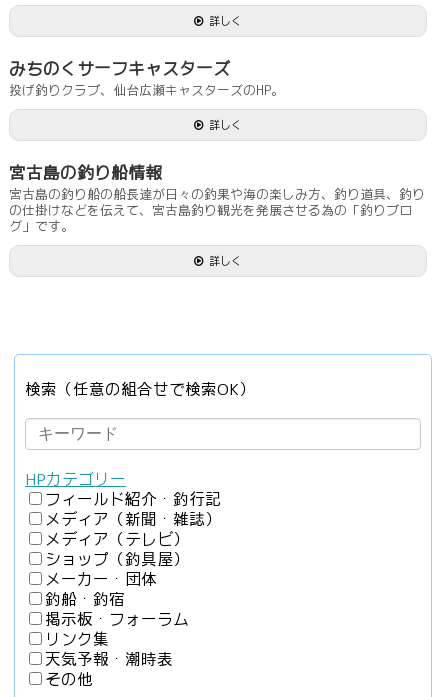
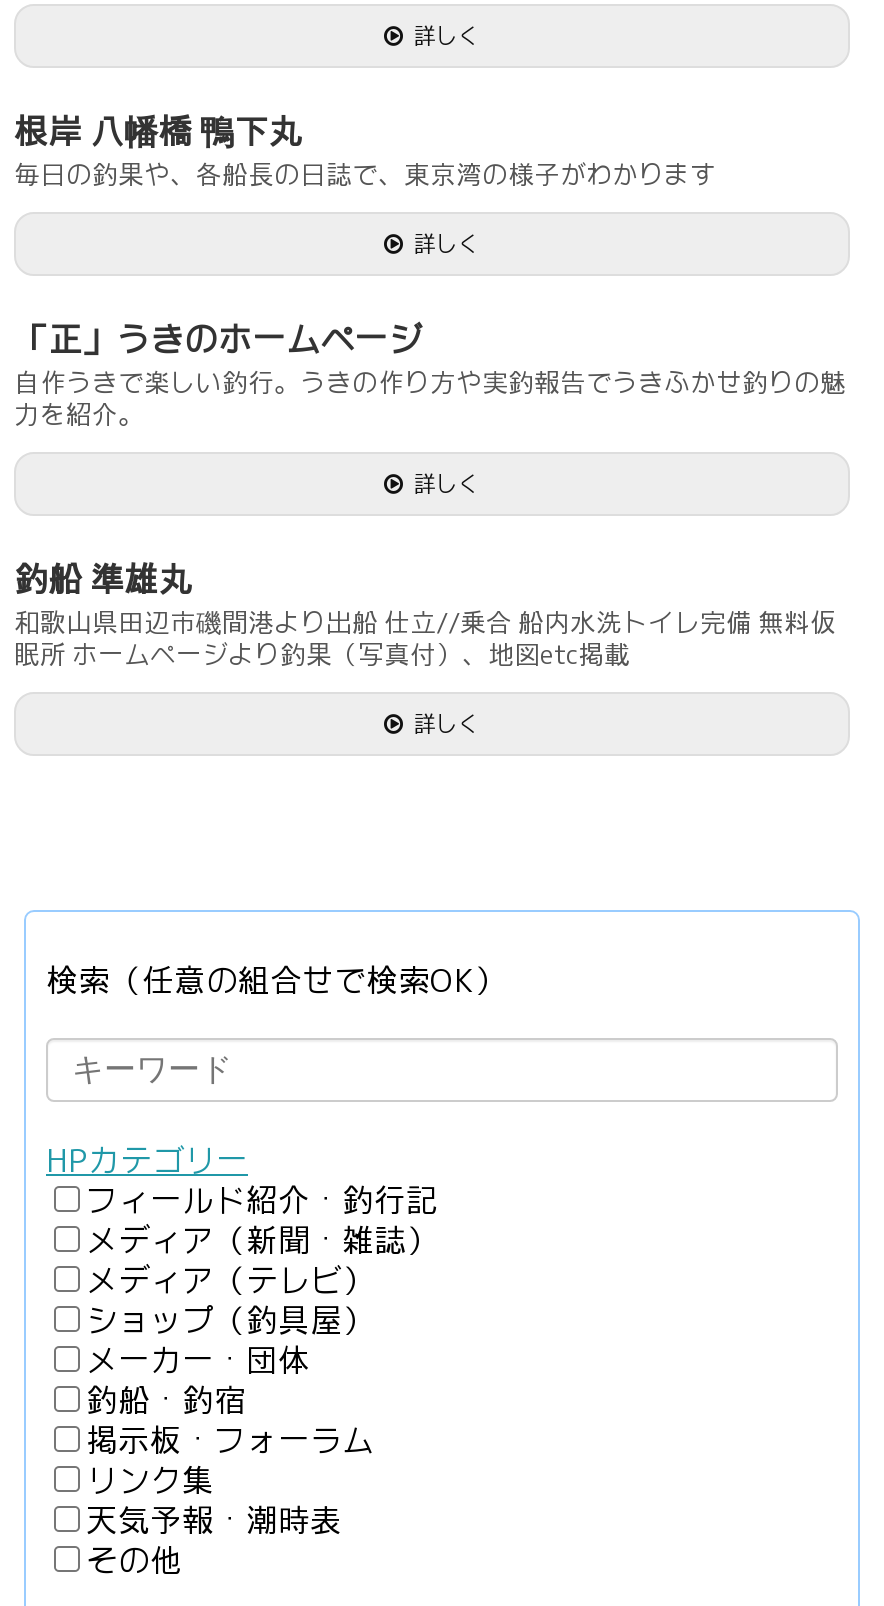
[9,59,284,98] みちのくサーフキャスターズ | 投げ釣りクラブ、仙台広瀬キャスターズのHP。 -> [14,112,716,190] 根岸 八幡橋 鴨下丸 | 毎日の釣果や、各船長の日誌で、東京湾の様子がわかります
[9,163,425,234] 宮古島の釣り船情報 | 宮古島の釣り船の船長達が日々の釣果や海の楽しみ方、釣り道具、釣り | の仕掛けなどを伝えて、宮古島釣り観光を発展させる為の「釣りブロ | グ」です。 -> [14,320,846,670] 「正」うきのホームページ | 自作うきで楽しい釣行。うきの作り方や実釣報告でうきふかせ釣りの魅 | 力を紹介。 | 詳しく | 釣船 準雄丸 | 和歌山県田辺市磯間港より出船 仕立//乗合 船内水洗トイレ完備 無料仮 | 眠所 ホームページより釣果（写真付）、地図etc掲載

